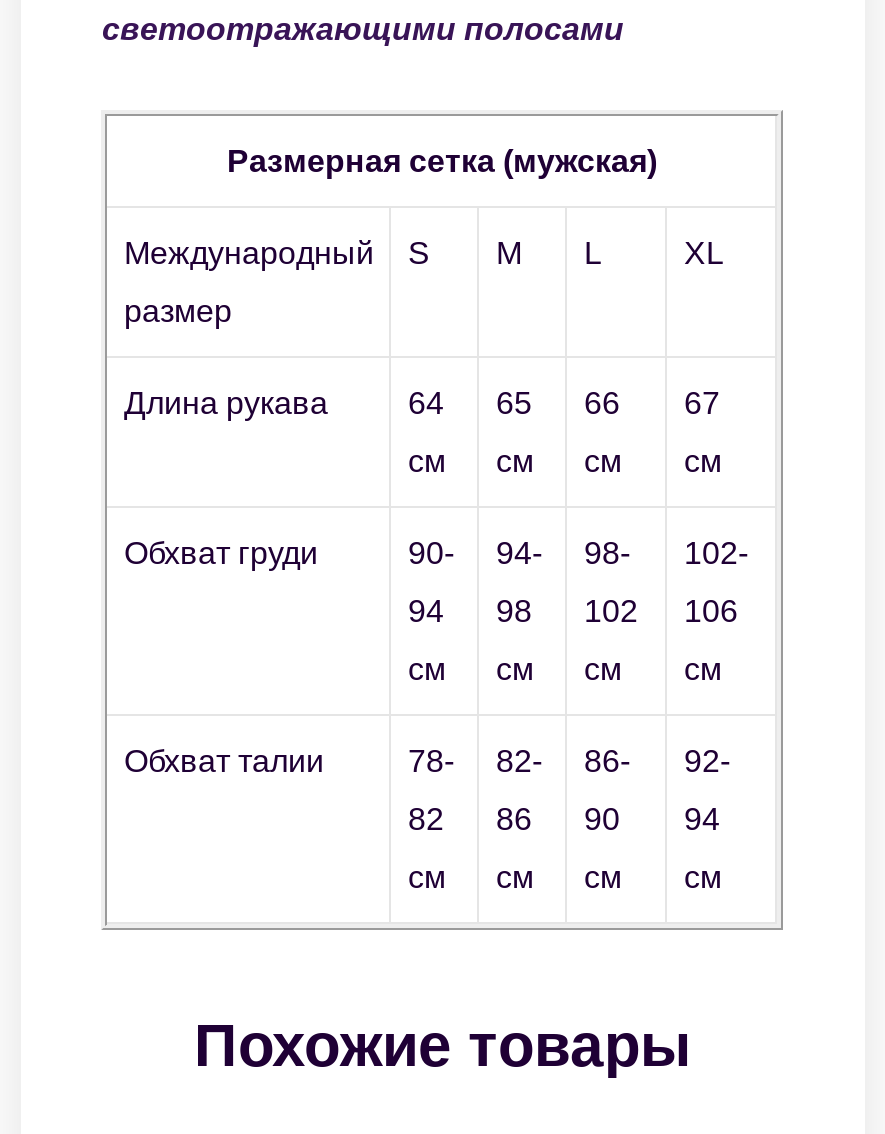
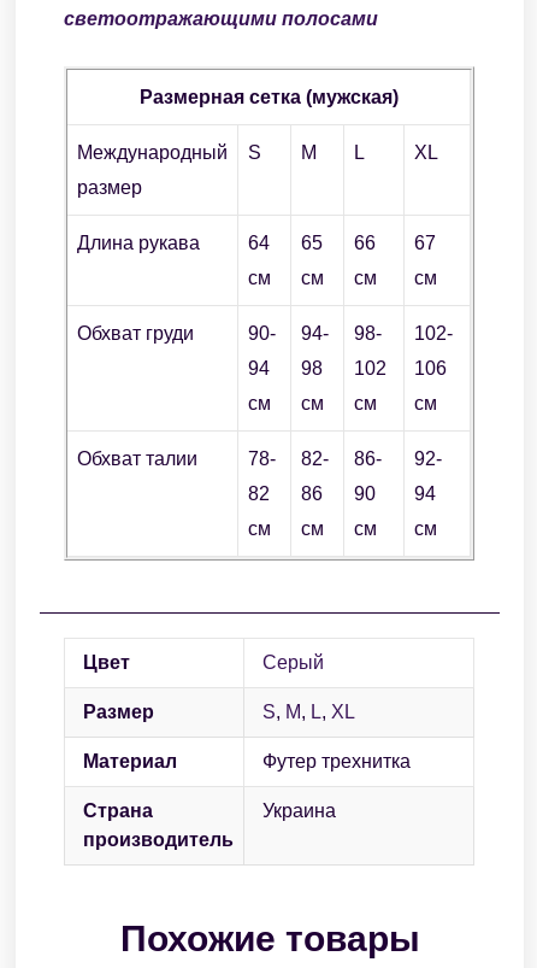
none -> [83,653,410,850] Цвет | Серый | Размер | S, M, L, XL | Материал | Футер трехнитка | Страна | производитель
none -> [262,801,336,821] Украина

